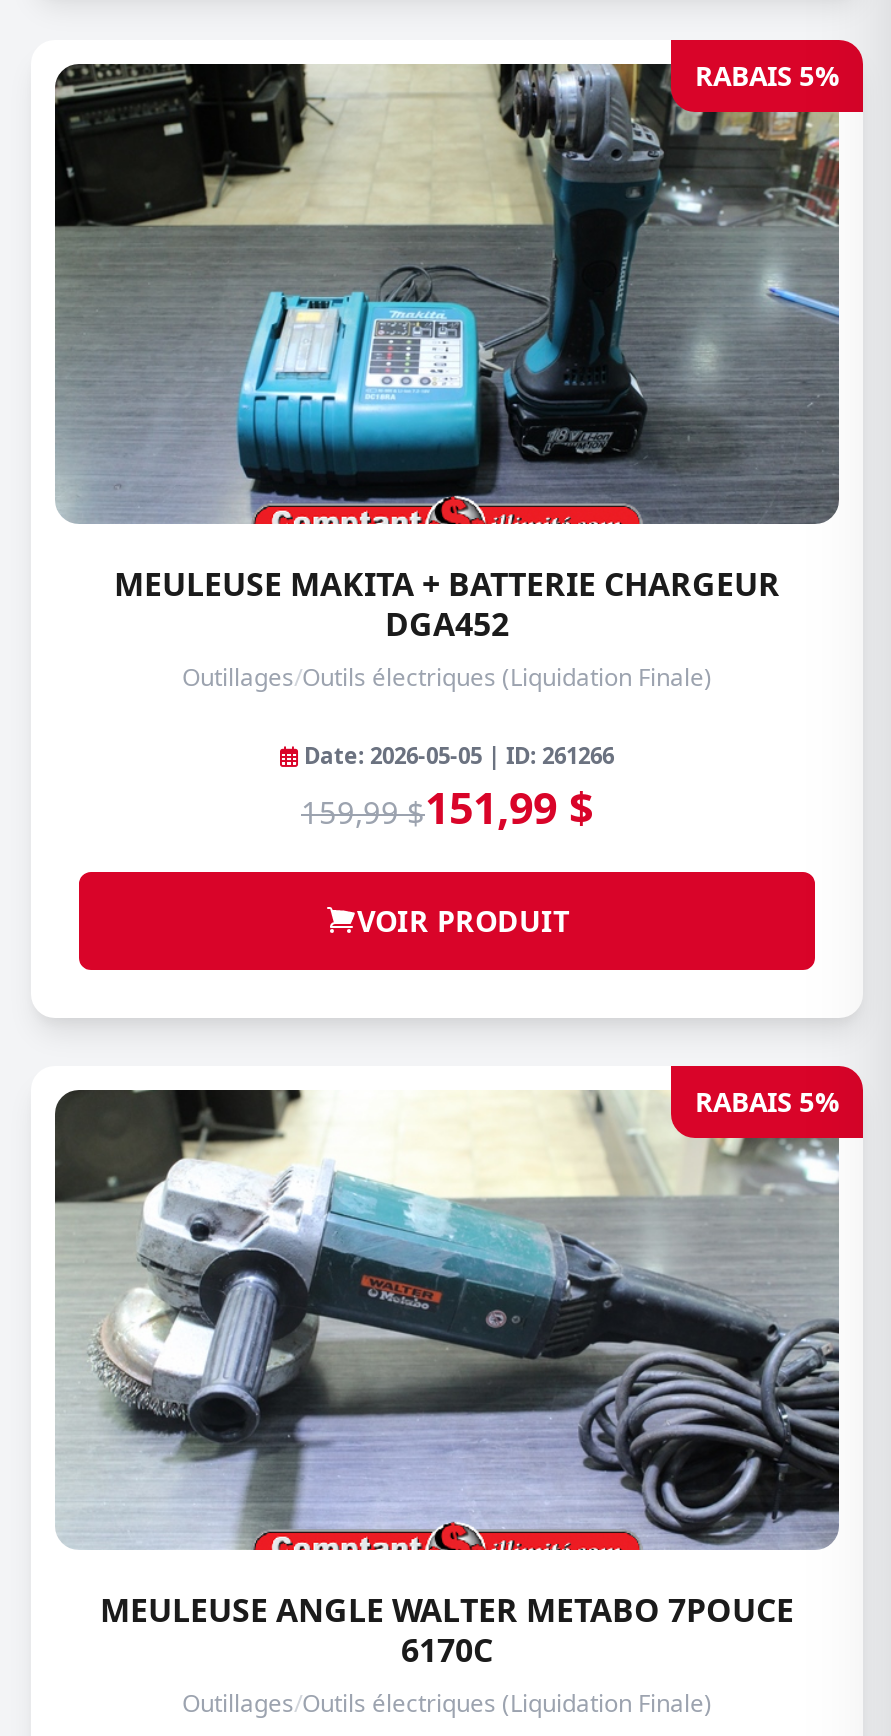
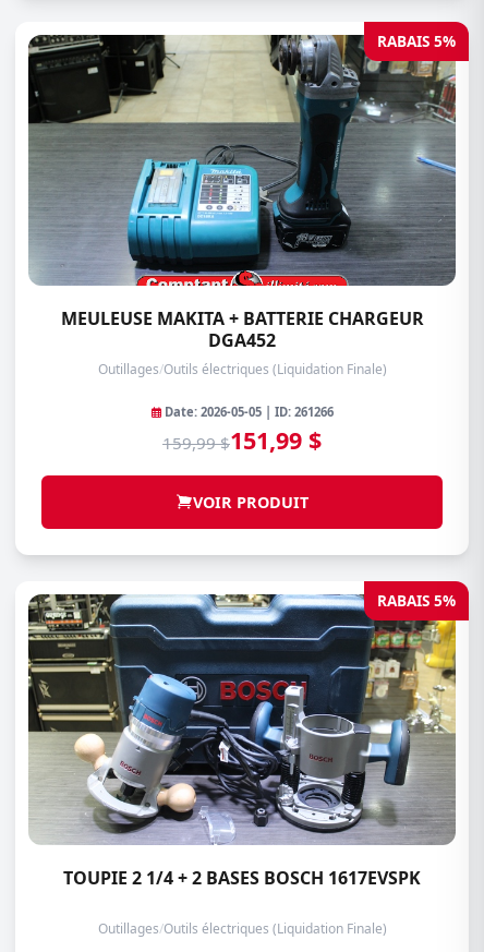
[55,1088,841,1672] [image] | MEULEUSE ANGLE WALTER METABO 7POUCE | 6170C -> [28,593,457,890] [image] | TOUPIE 2 1/4 + 2 BASES BOSCH 1617EVSPK

